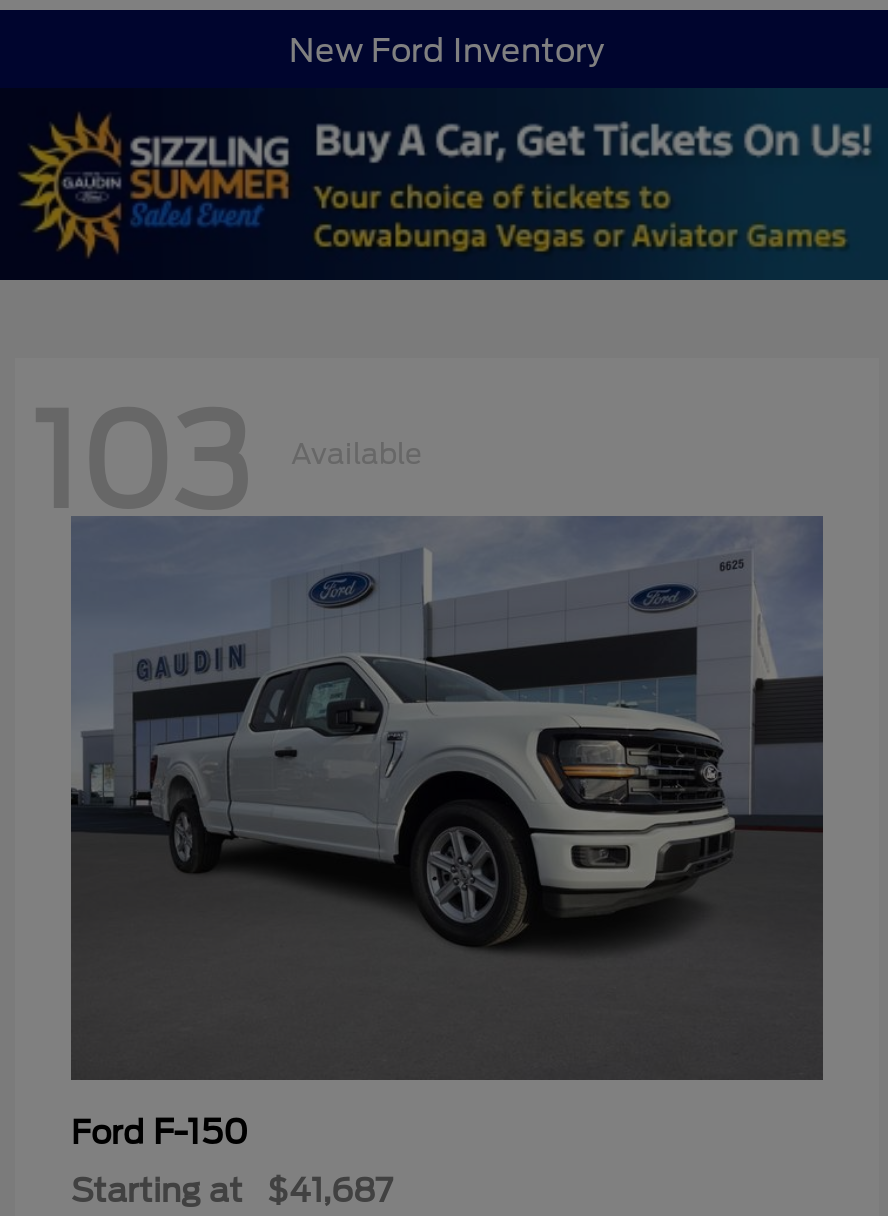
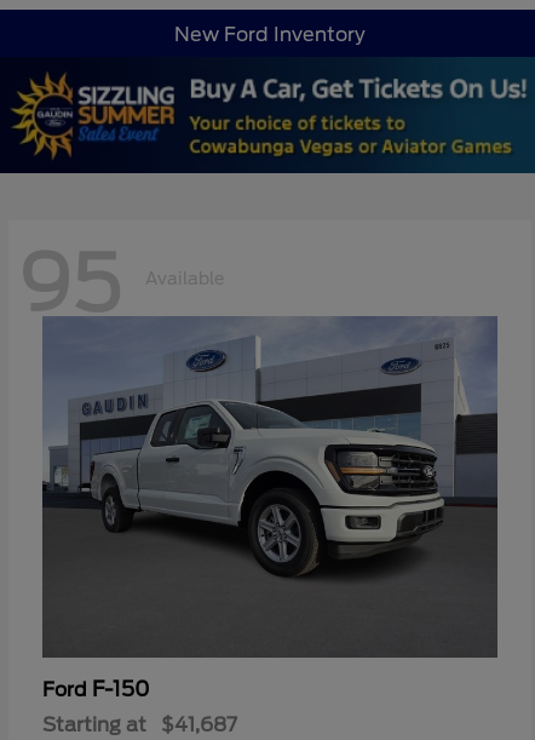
[31,386,251,538] 103 -> [18,238,121,330] 95

